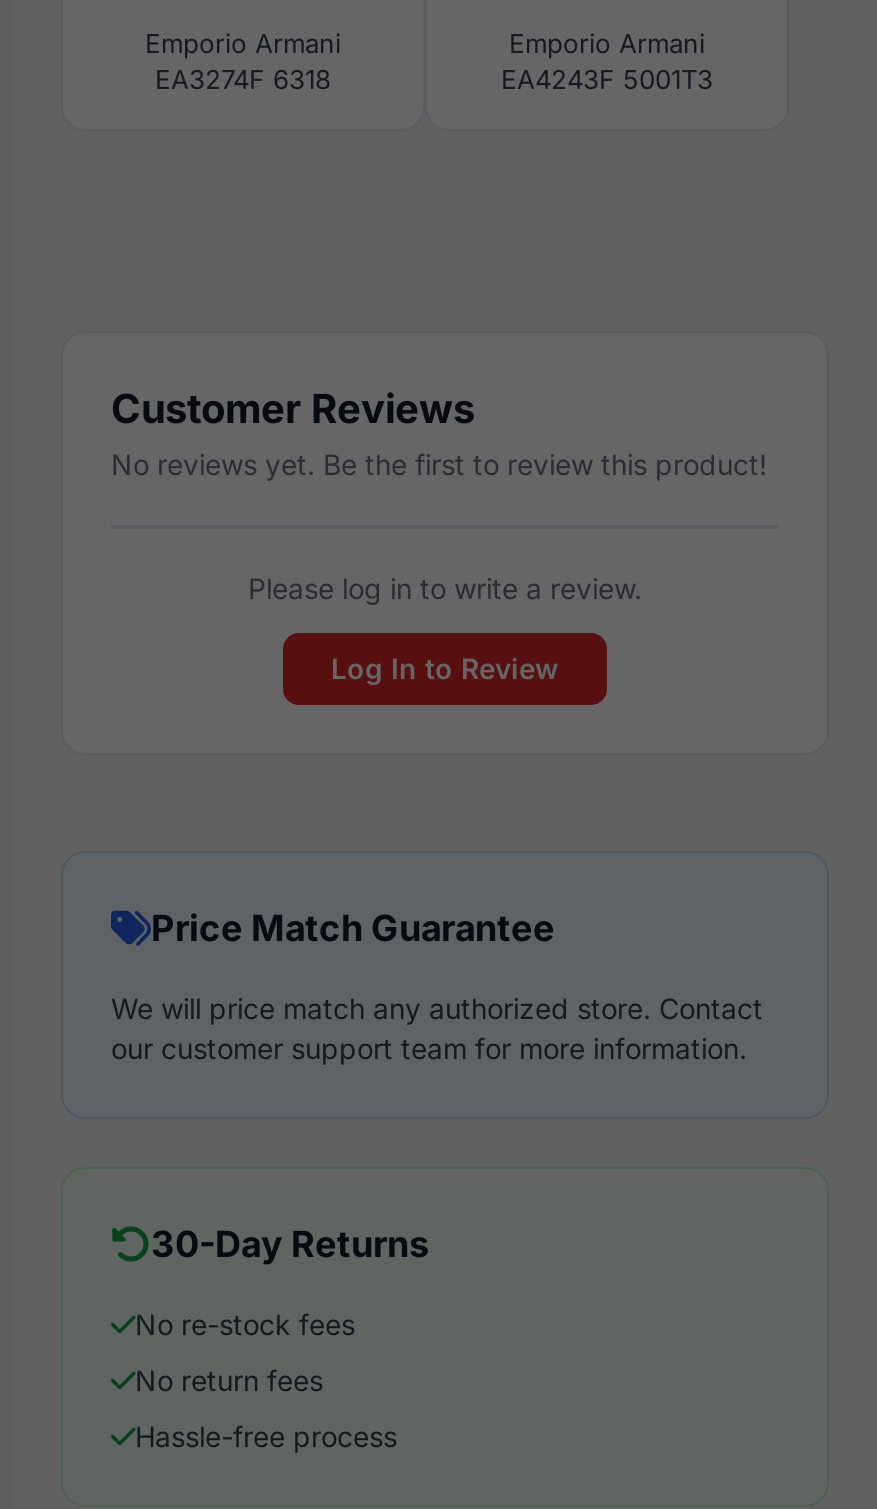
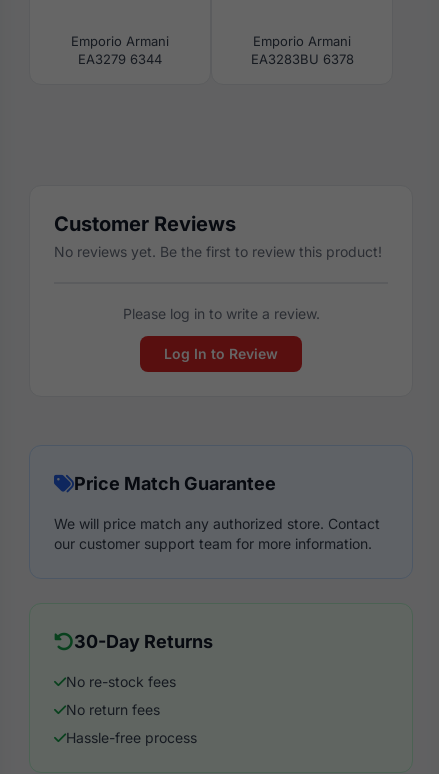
[155,63,331,95] EA3274F 6318 -> [78,51,162,67] EA3279 6344
[501,63,713,95] EA4243F 5001T3 -> [250,51,353,67] EA3283BU 6378

